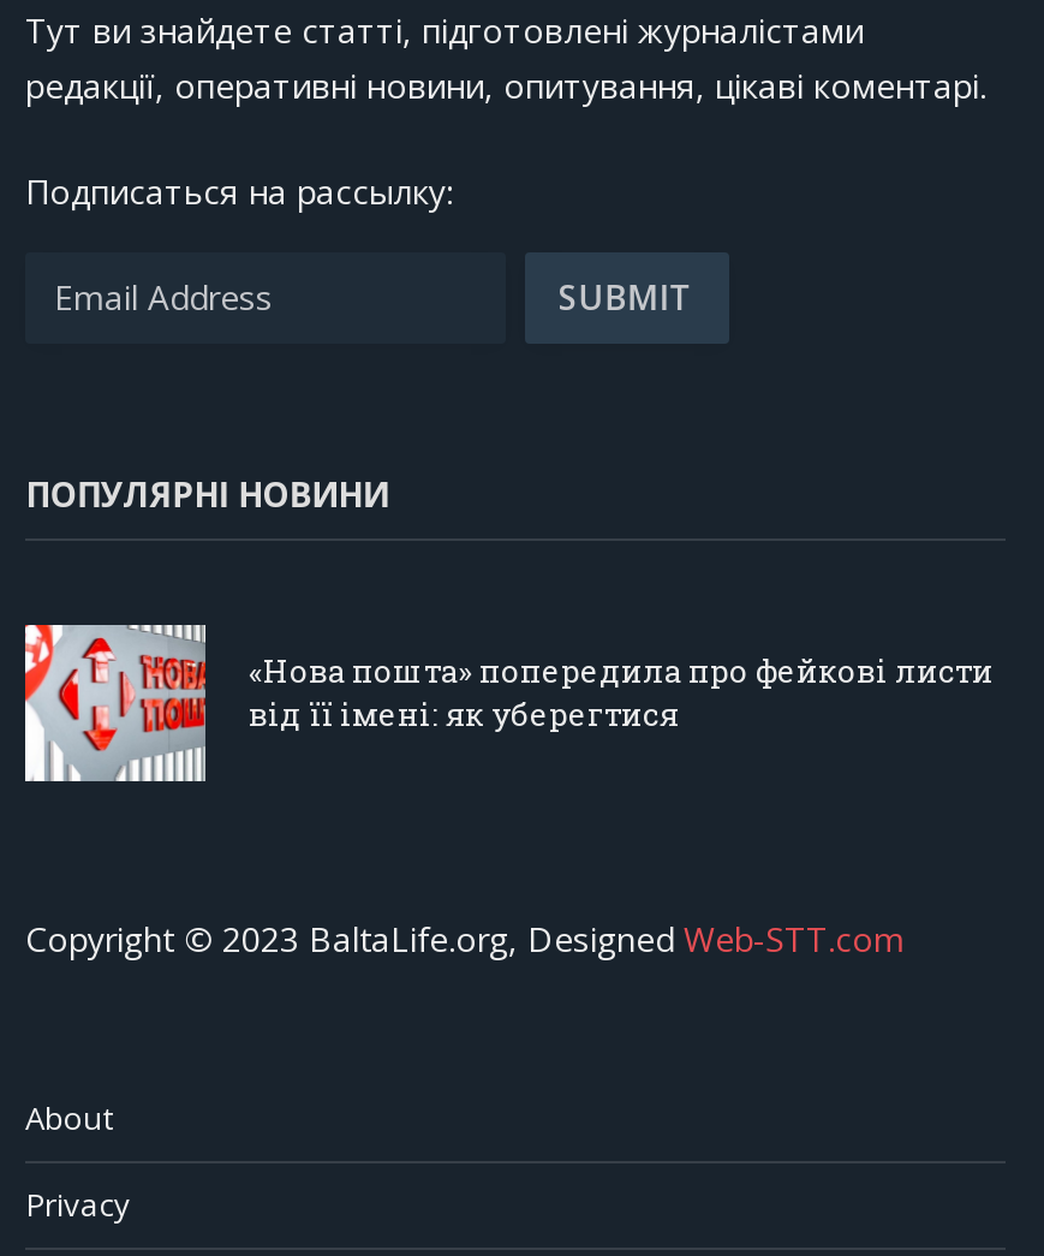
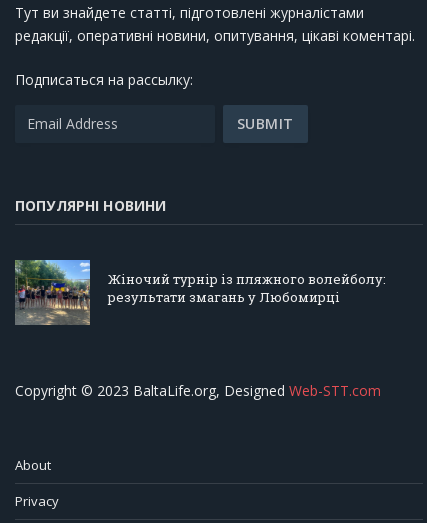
[23,623,994,784] [image] | «Нова пошта» попередила про фейкові листи | від її імені: як уберегтися -> [14,259,386,326] [image] | Жіночий турнір із пляжного волейболу: | результати змагань у Любомирці

